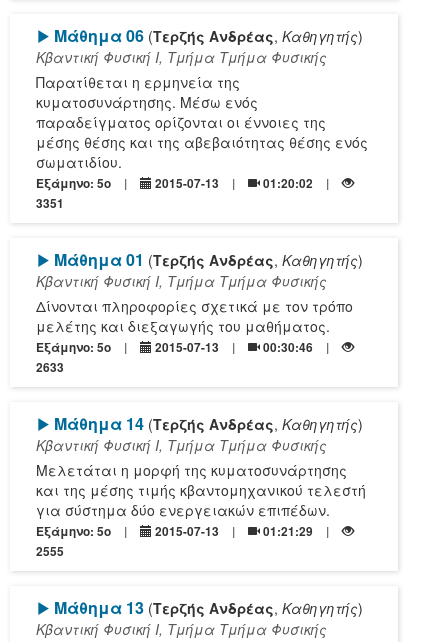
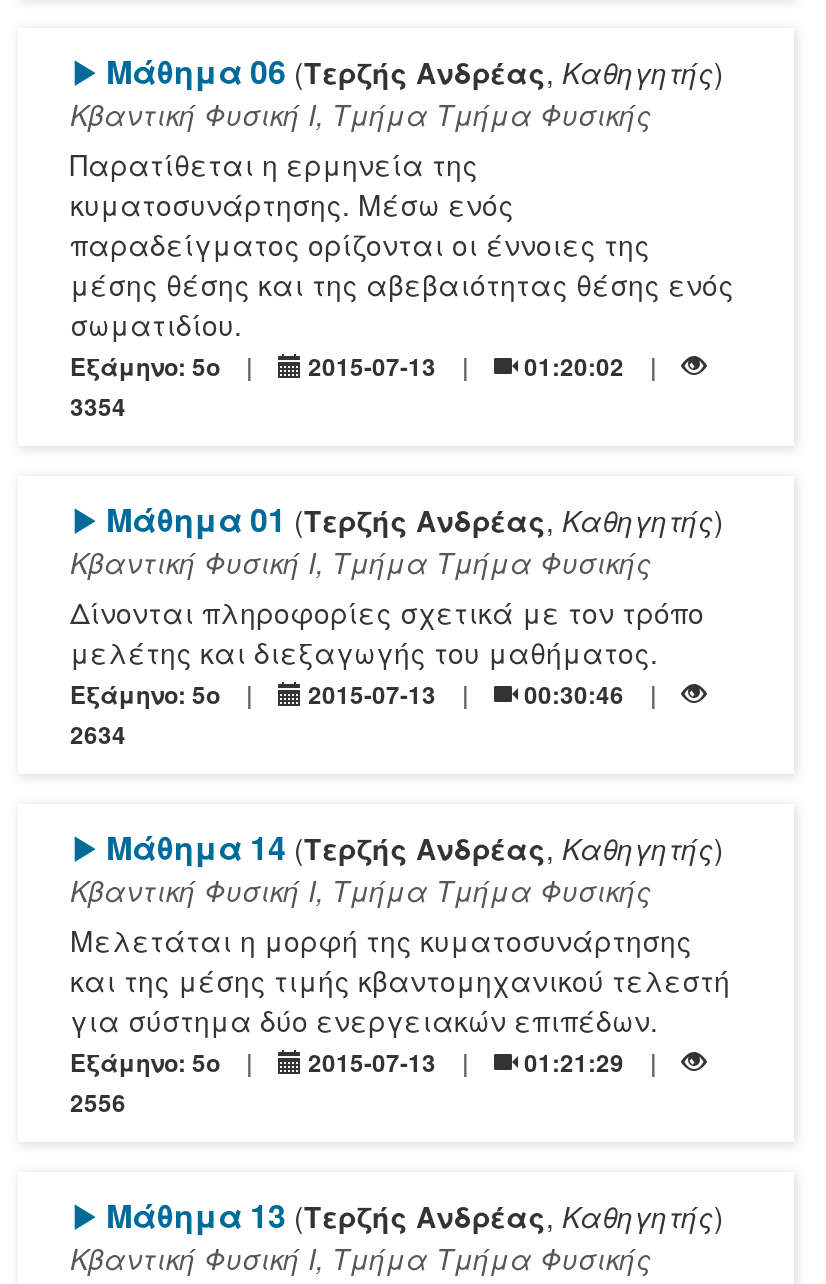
[36,195,64,212] 3351 -> [70,391,126,425] 3354
[36,359,64,376] 2633 -> [70,719,126,753] 2634
[36,543,64,560] 2555 -> [70,1087,126,1121] 2556

